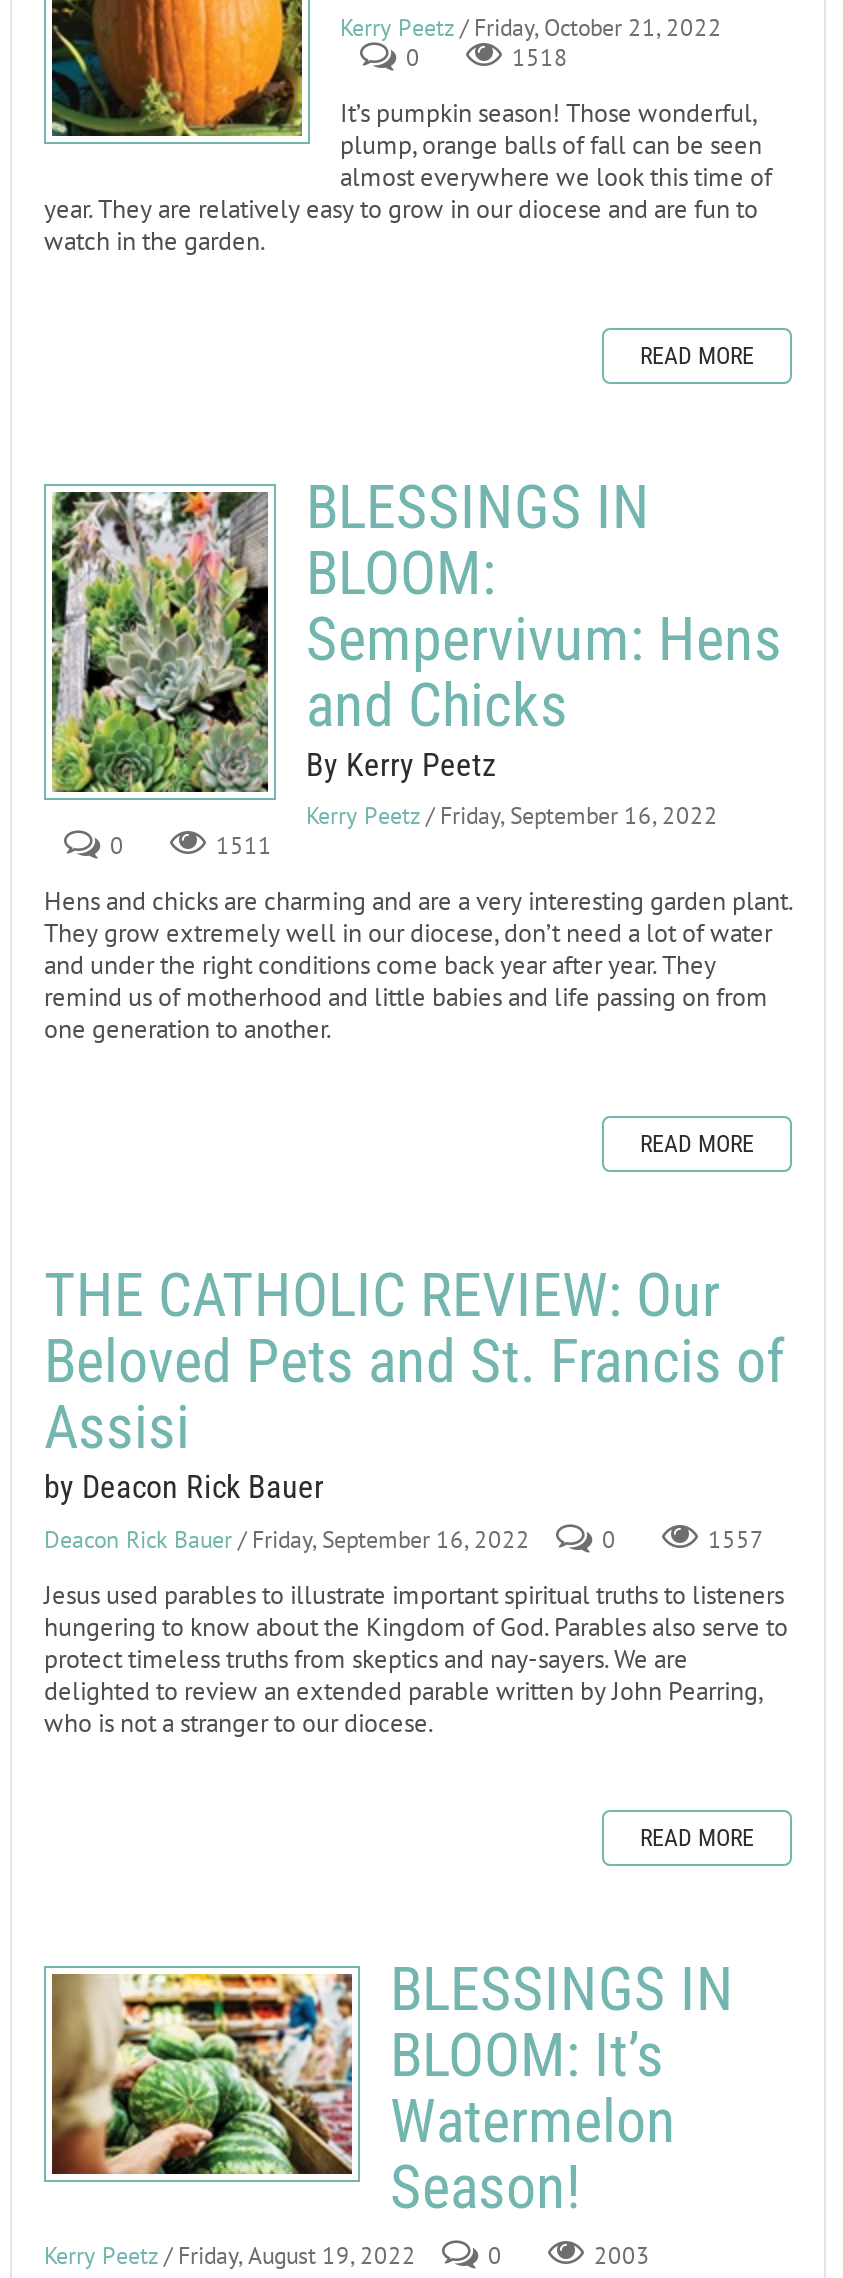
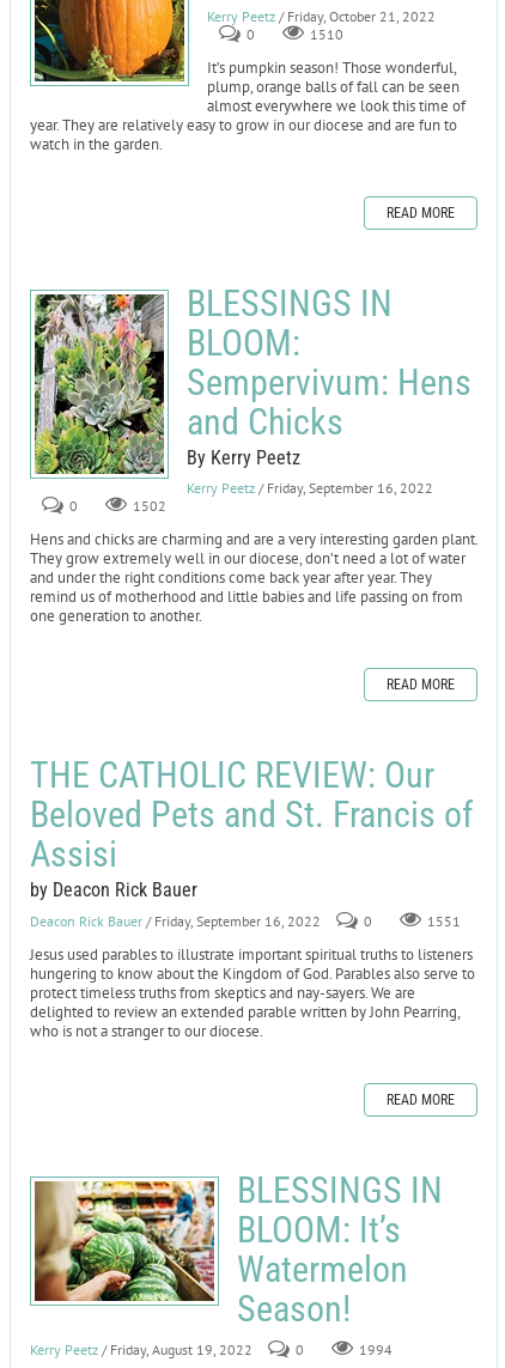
[512,42,568,72] 1518 -> [310,25,343,43] 1510
[216,830,272,860] 1511 -> [133,496,166,514] 1502
[708,1524,764,1554] 1557 -> [427,912,461,930] 1551
[594,2240,650,2270] 2003 -> [359,1340,393,1358] 1994

